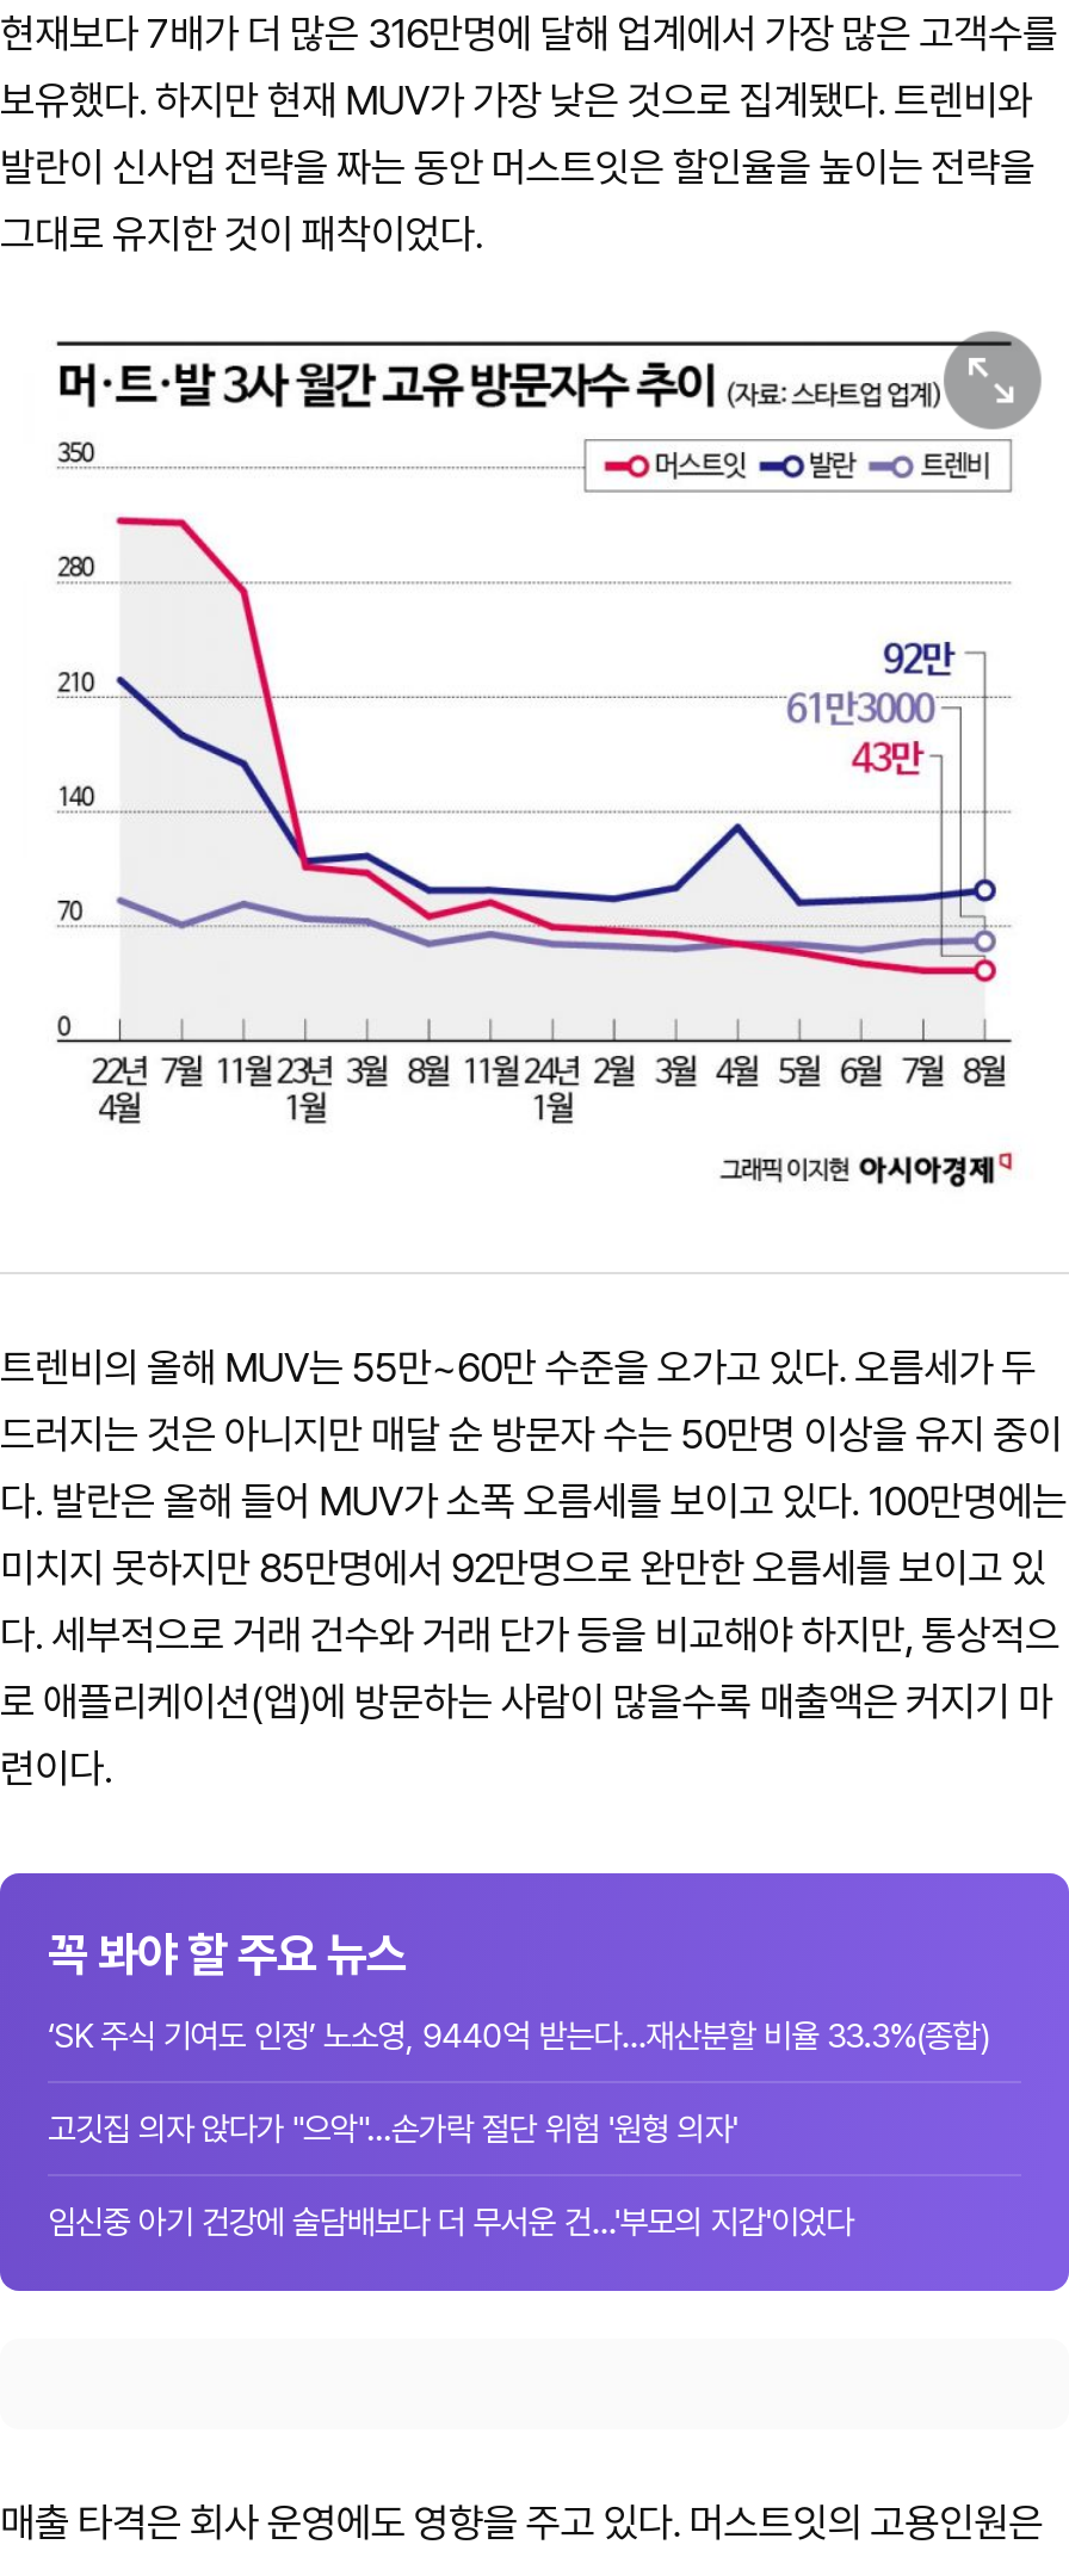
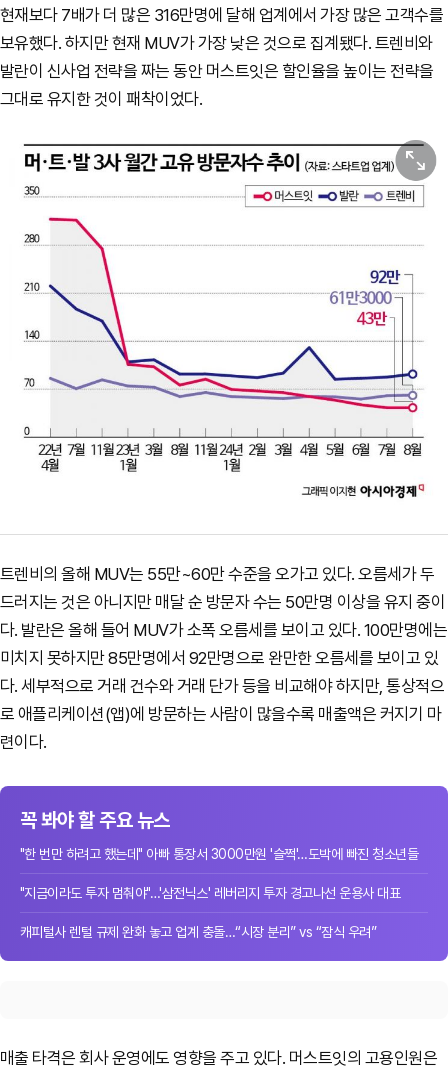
[48,2016,988,2054] ‘SK 주식 기여도 인정’ 노소영, 9440억 받는다…재산분할 비율 33.3%(종합) -> [20,846,418,862] "한 번만 하려고 했는데" 아빠 통장서 3000만원 '슬쩍'…도박에 빠진 청소년들
[48,2109,738,2147] 고깃집 의자 앉다가 "으악"…손가락 절단 위험 '원형 의자' -> [20,885,400,901] "지금이라도 투자 멈춰야"…'삼전닉스' 레버리지 투자 경고나선 운용사 대표
[48,2202,853,2240] 임신중 아기 건강에 술담배보다 더 무서운 건…'부모의 지갑'이었다 -> [20,924,376,940] 캐피털사 렌털 규제 완화 놓고 업계 충돌…“시장 분리” vs “잠식 우려”

